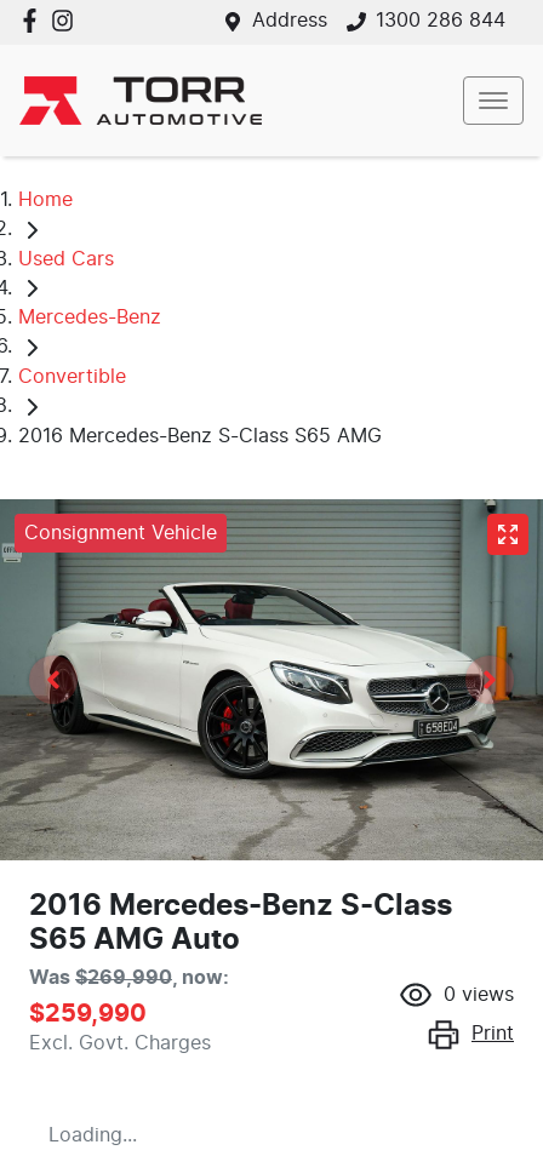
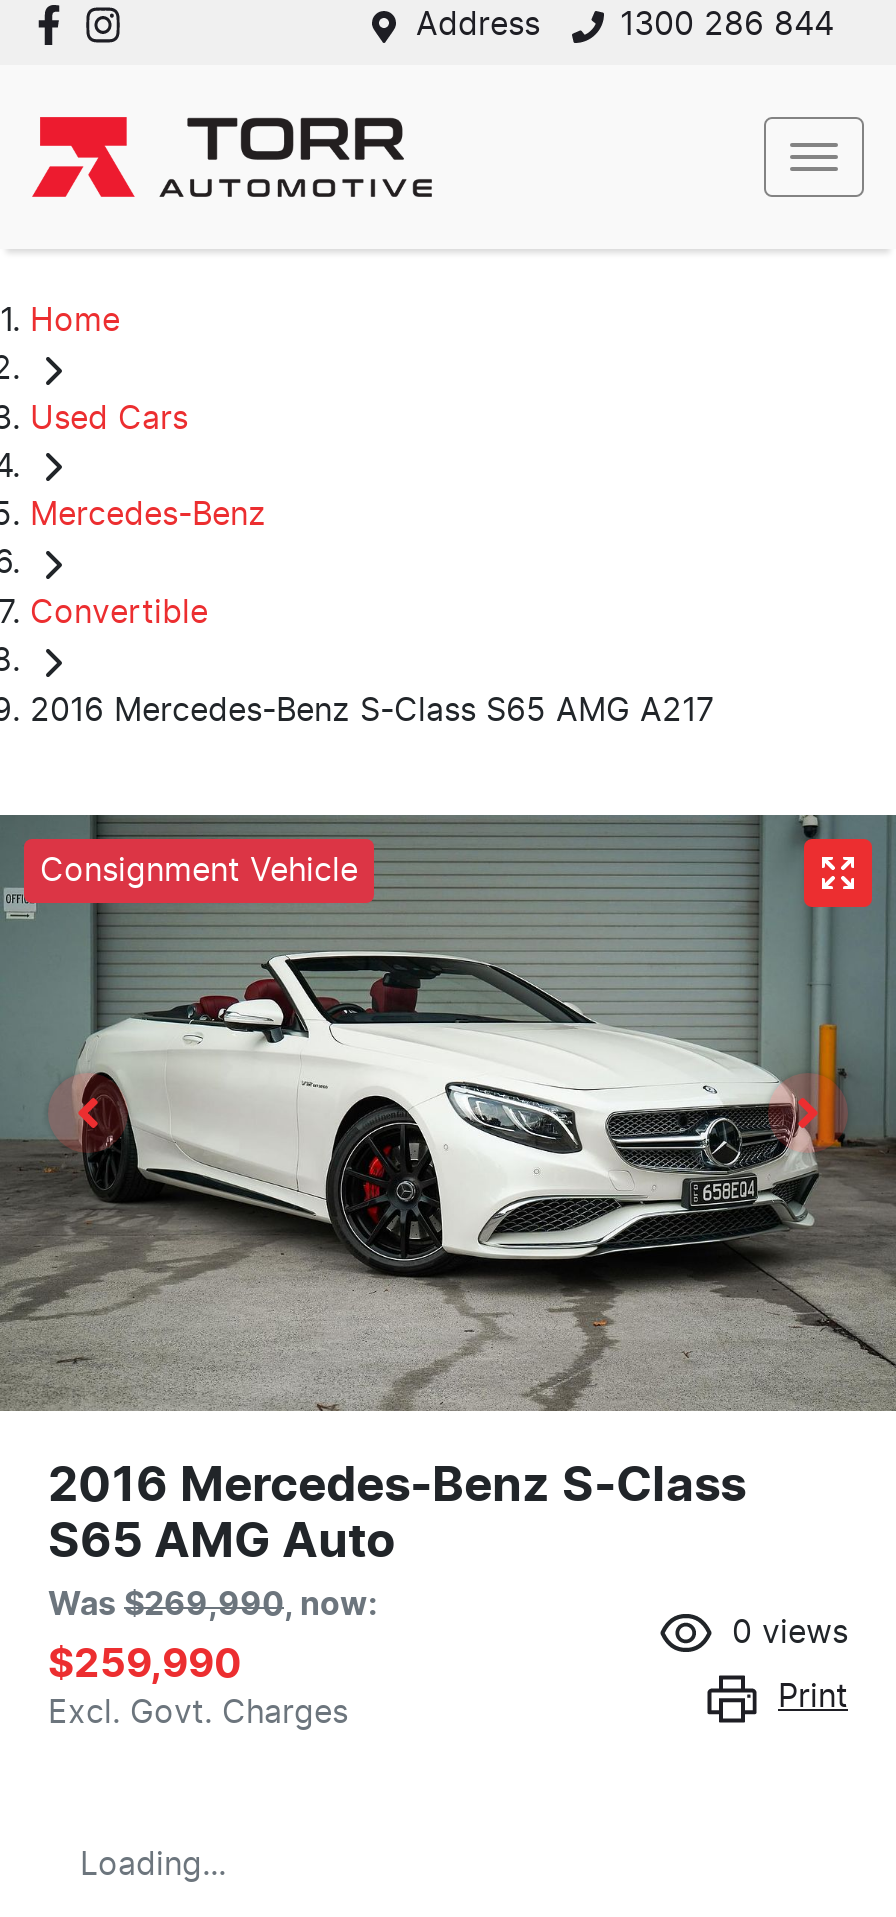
[18,426,382,445] 2016 Mercedes-Benz S-Class S65 AMG -> [30,694,714,726] 2016 Mercedes-Benz S-Class S65 AMG A217

